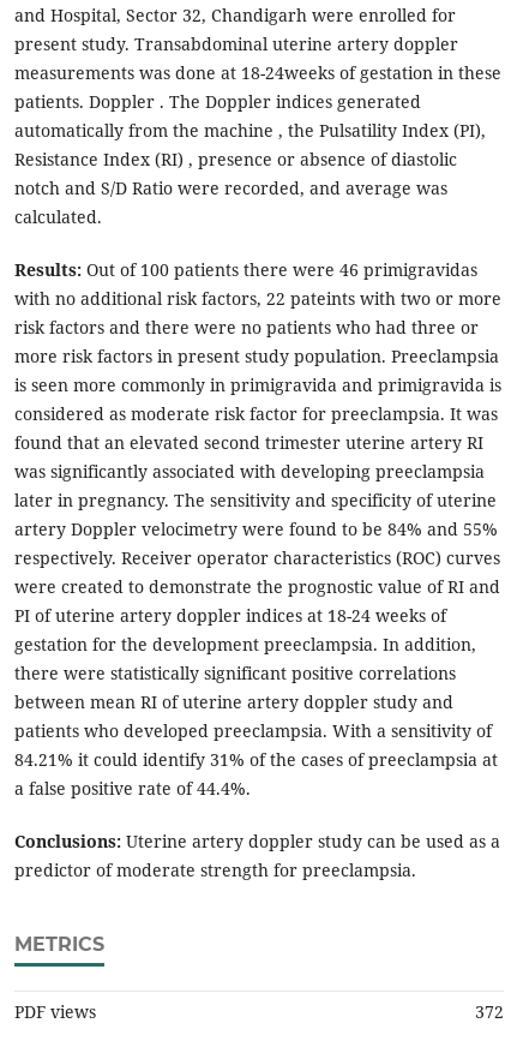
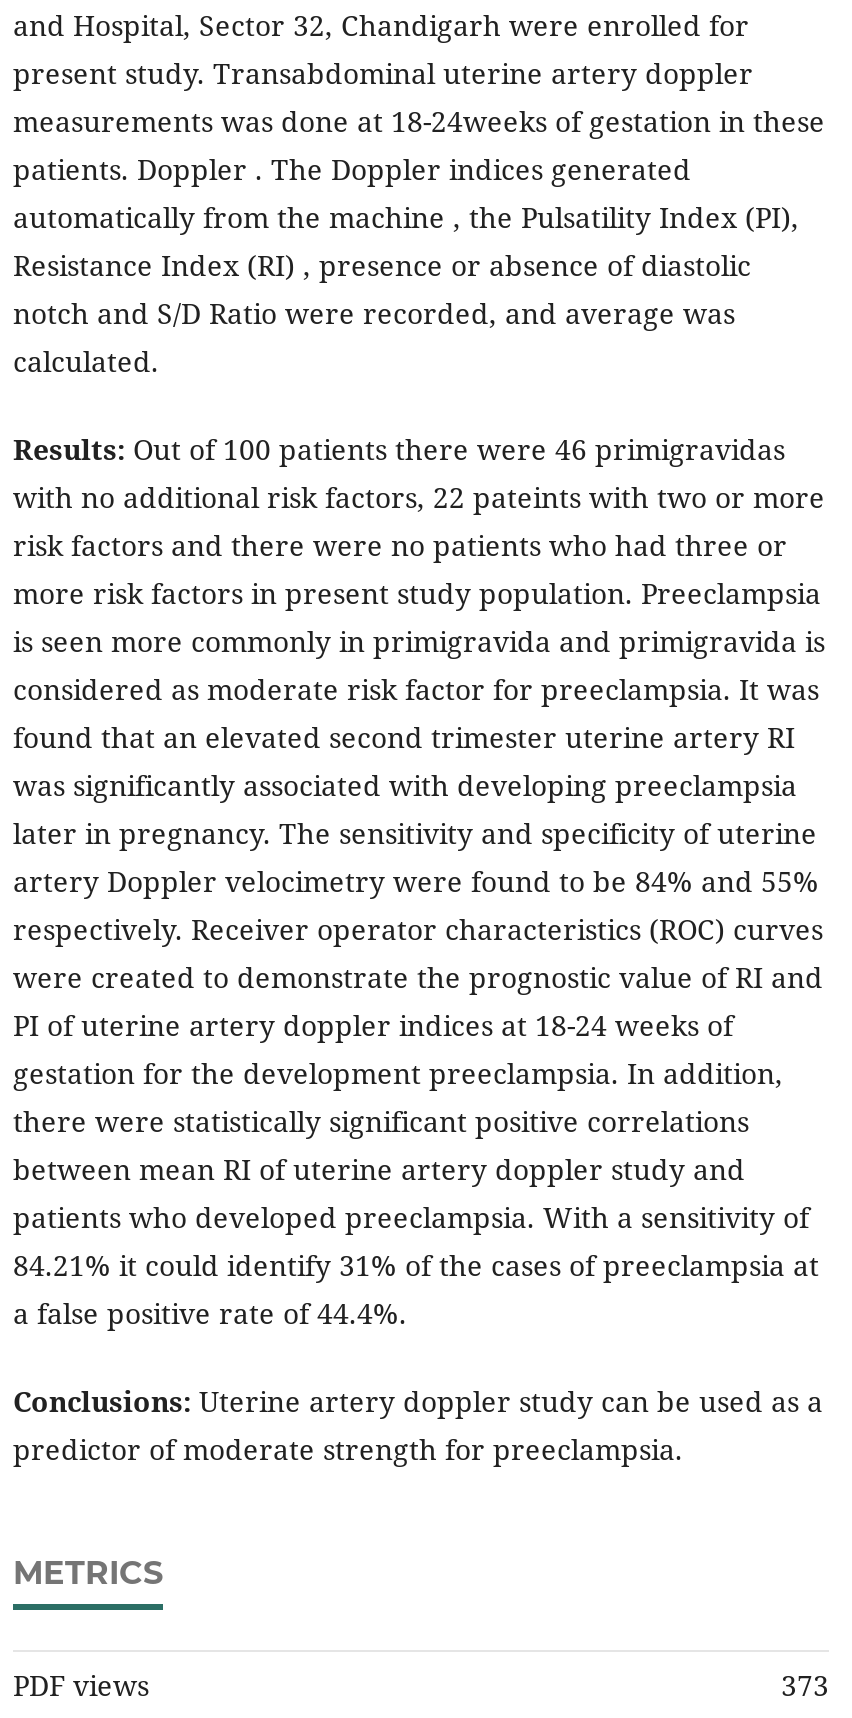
[475,1000,504,1023] 372 -> [781,1666,829,1704] 373

